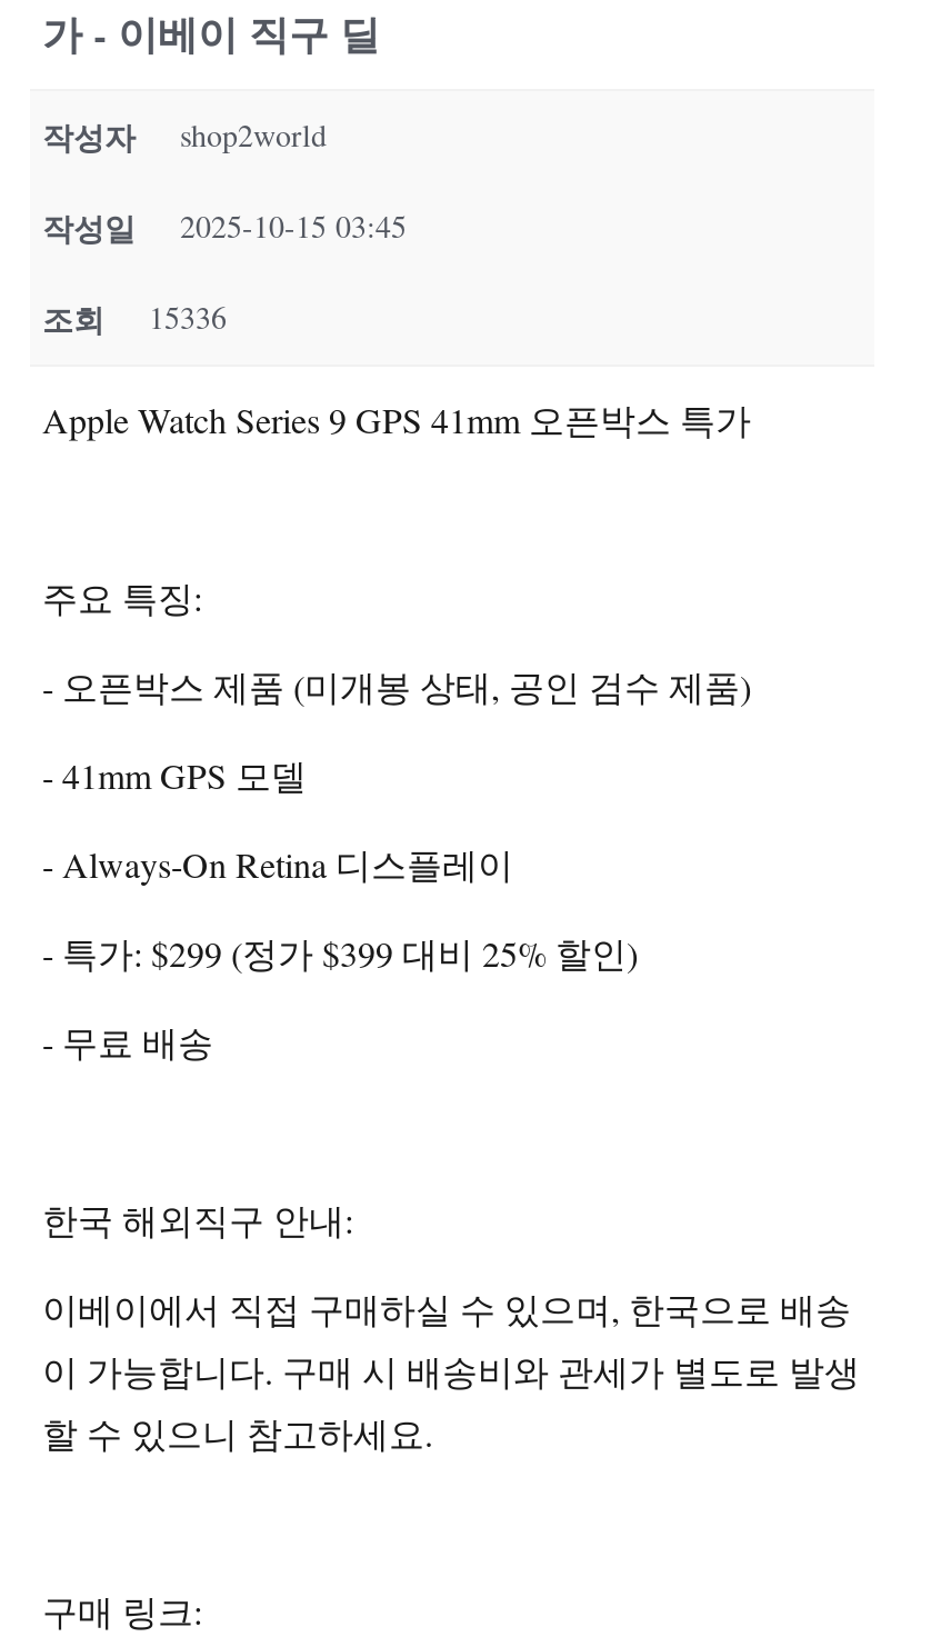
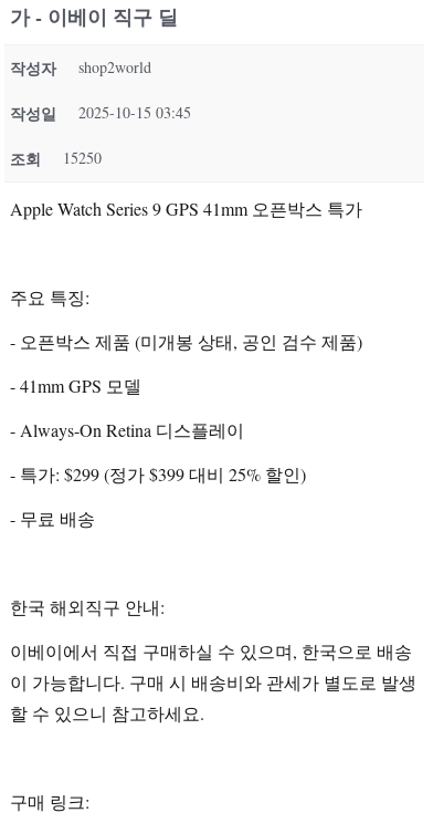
[42,296,227,342] 조회 15336 -> [10,147,102,170] 조회 15250

